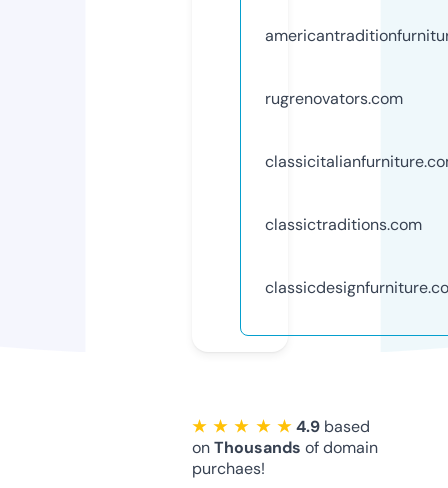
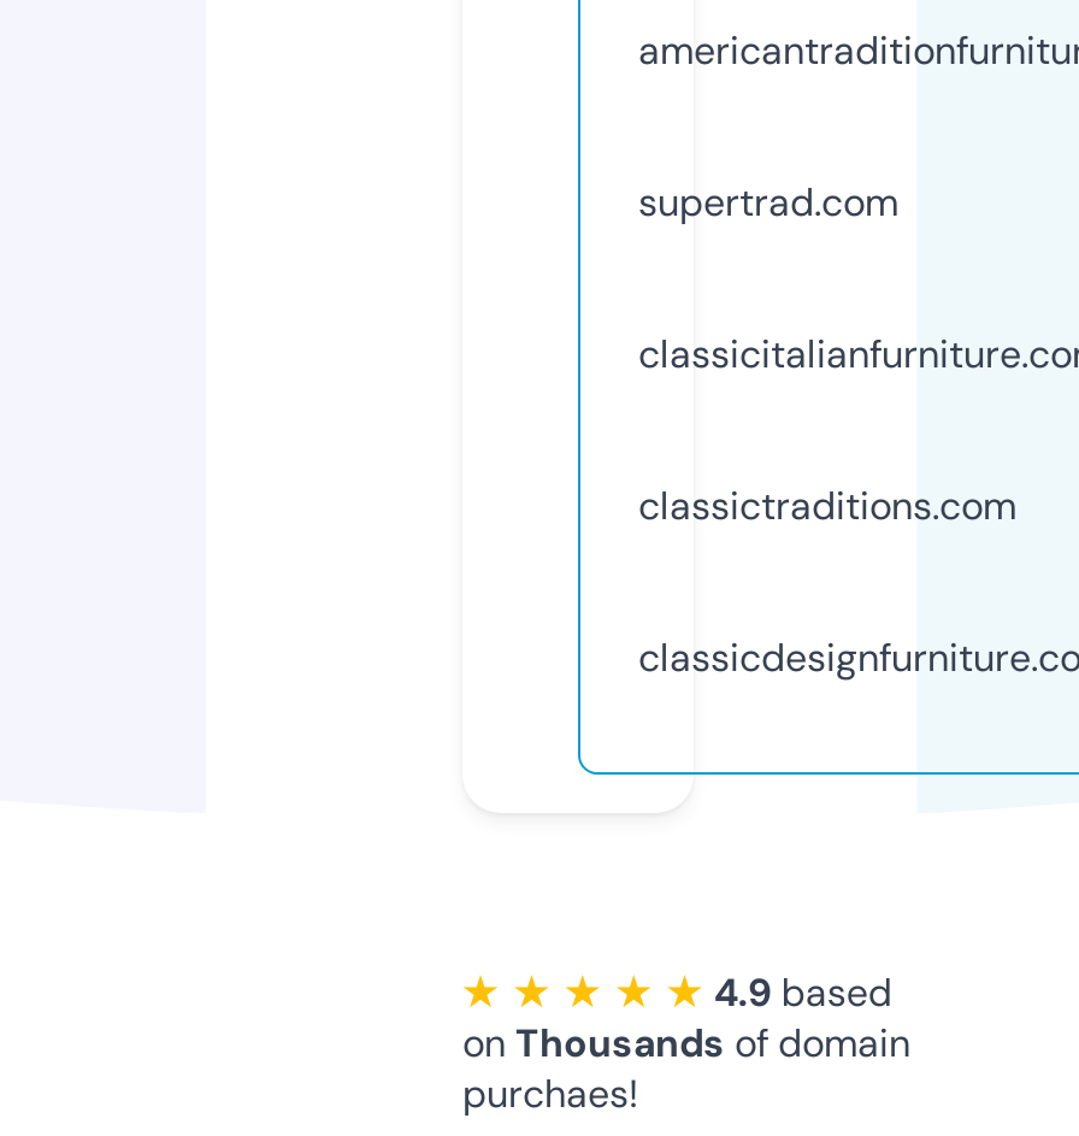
[265,88,403,109] rugrenovators.com -> [638,177,898,227] supertrad.com

